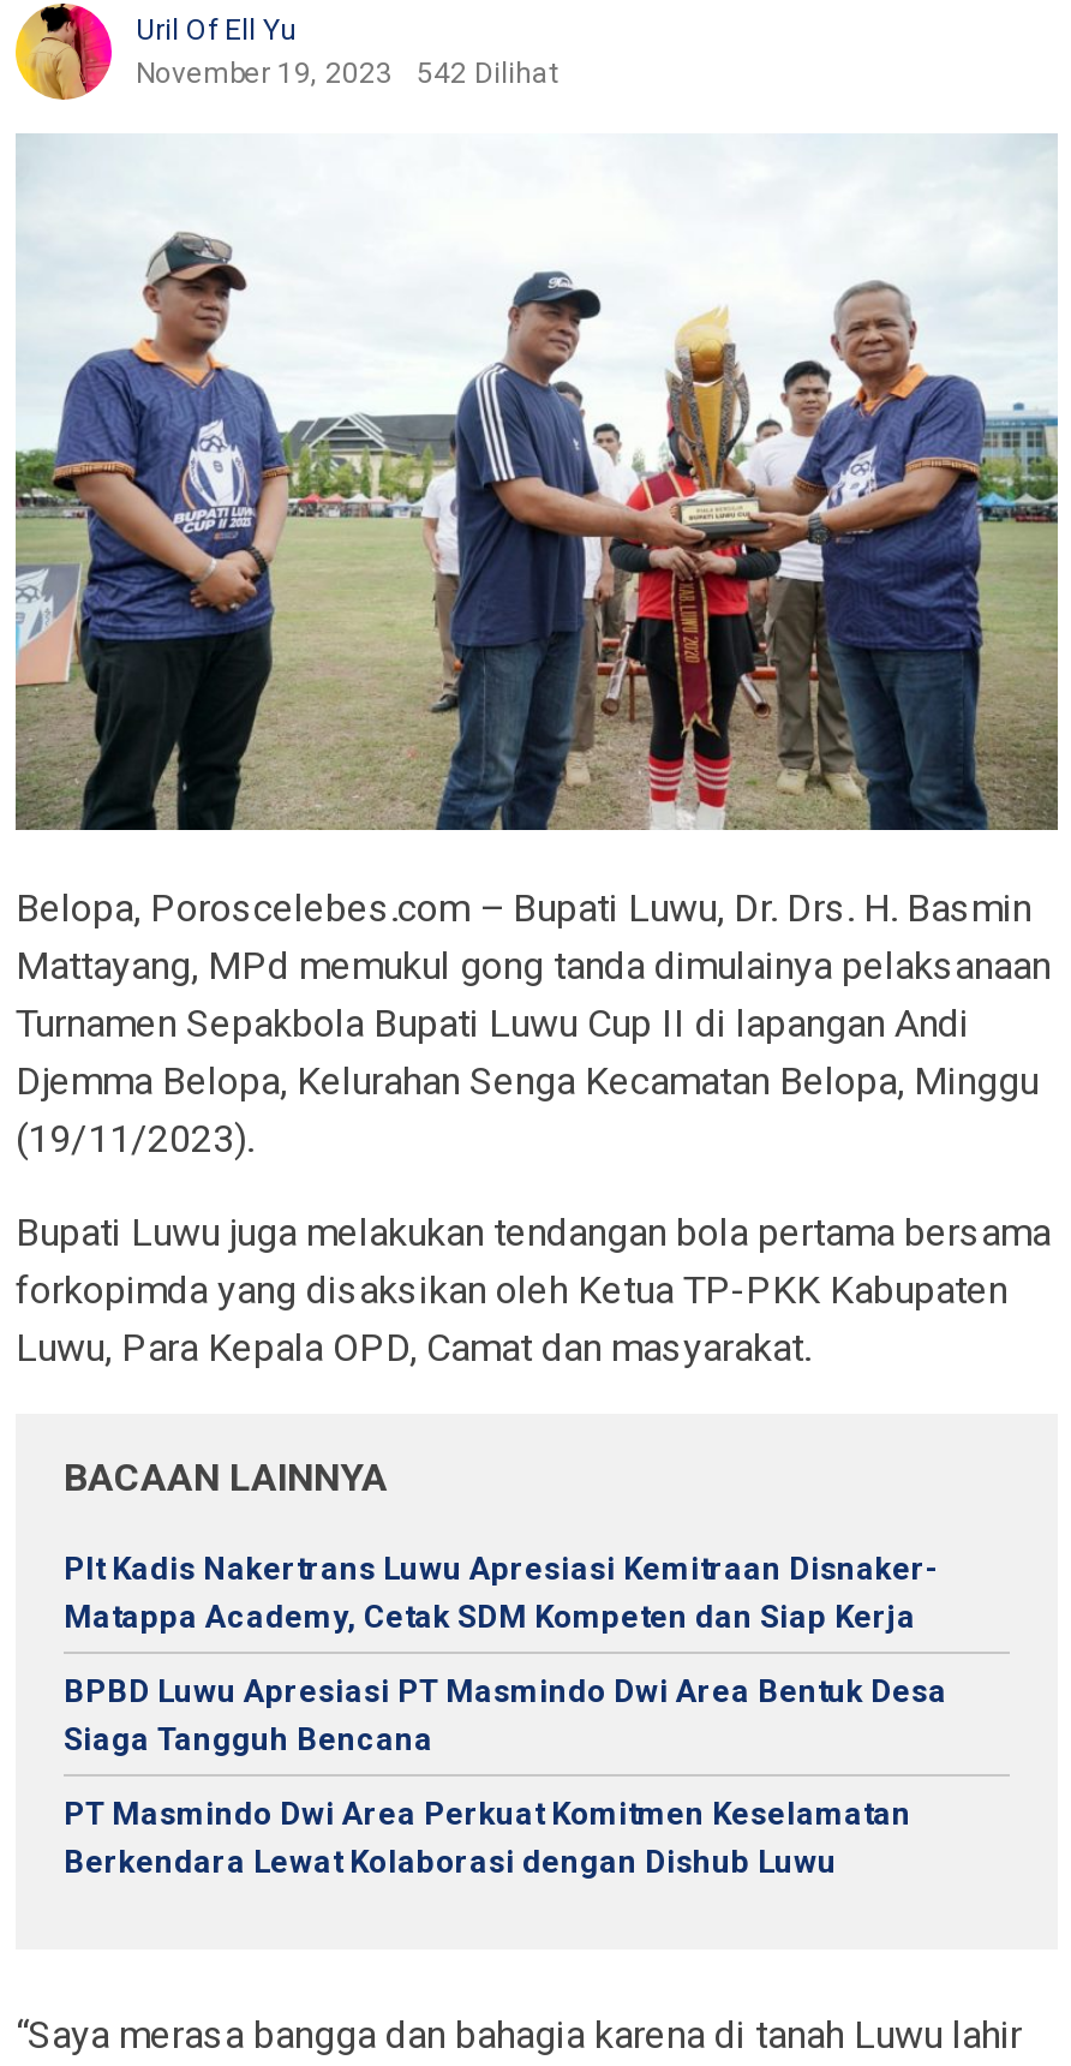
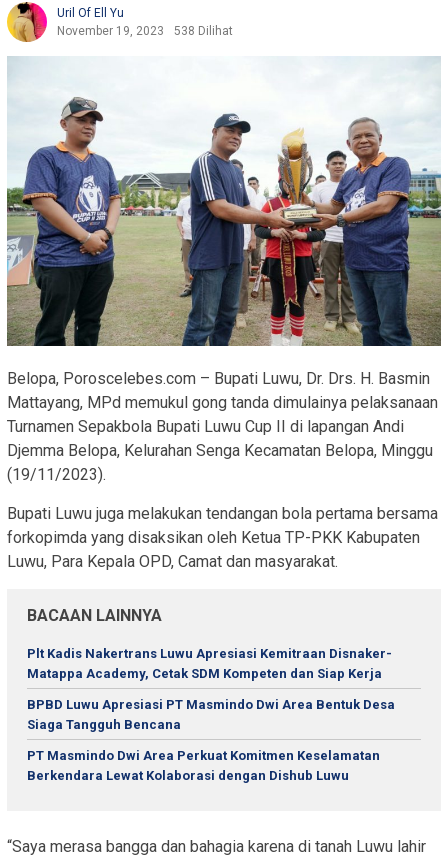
[136,57,558,91] November 19, 2023 542 Dilihat -> [57,24,233,38] November 19, 2023 538 Dilihat

